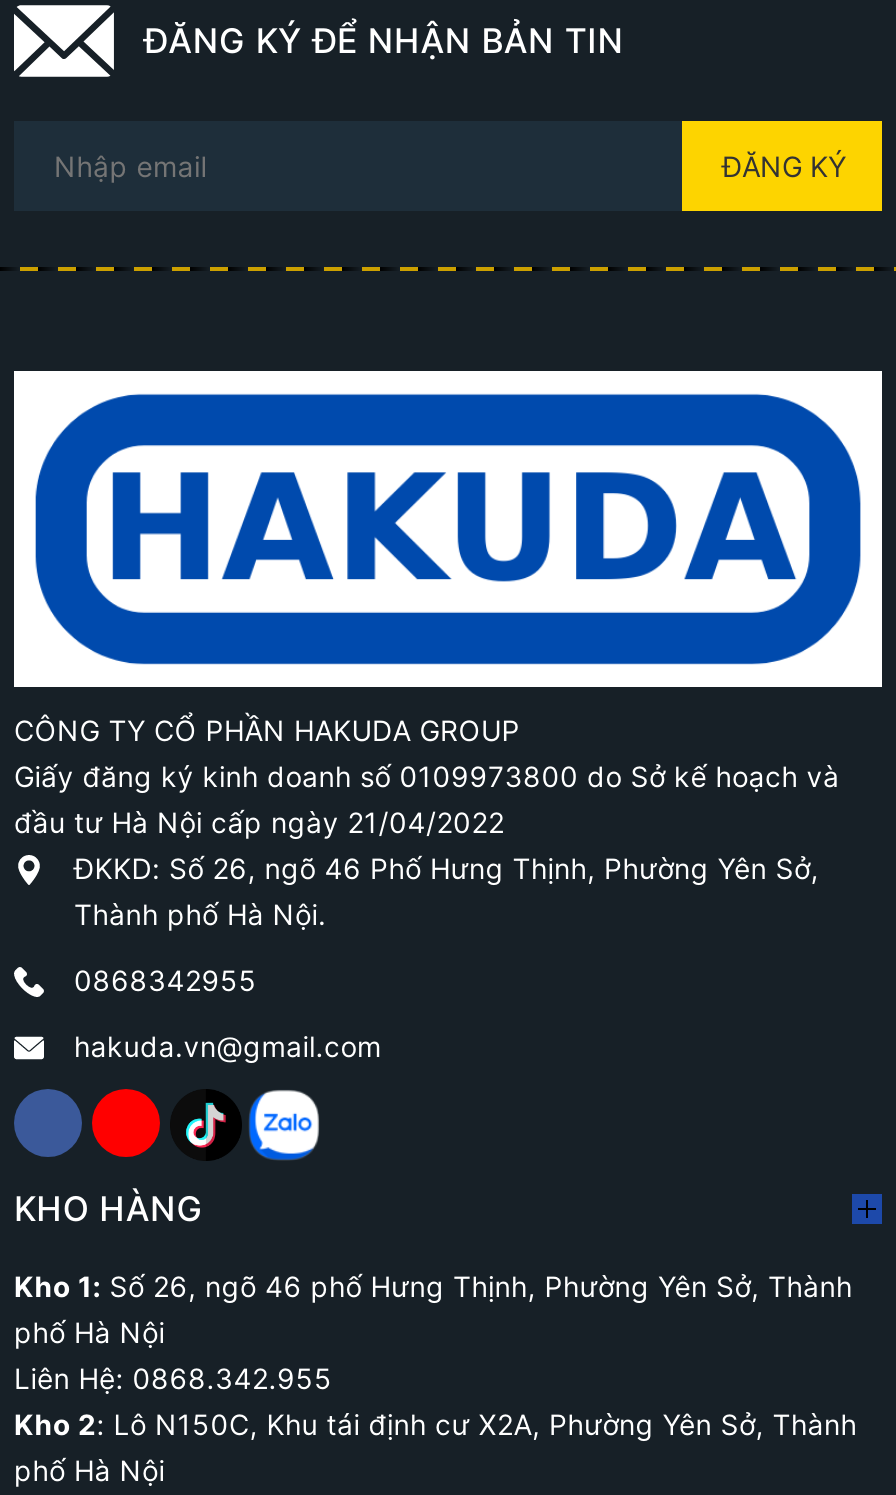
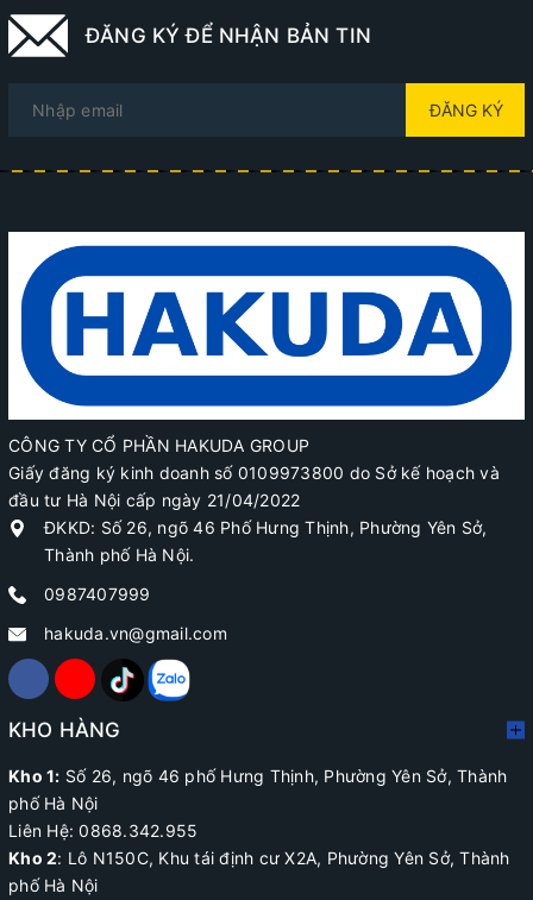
[74,962,257,996] 0868342955 -> [44,583,151,604] 0987407999

